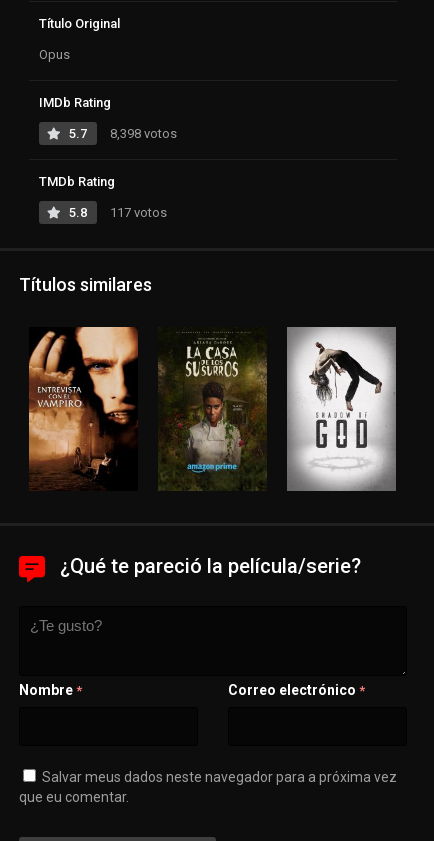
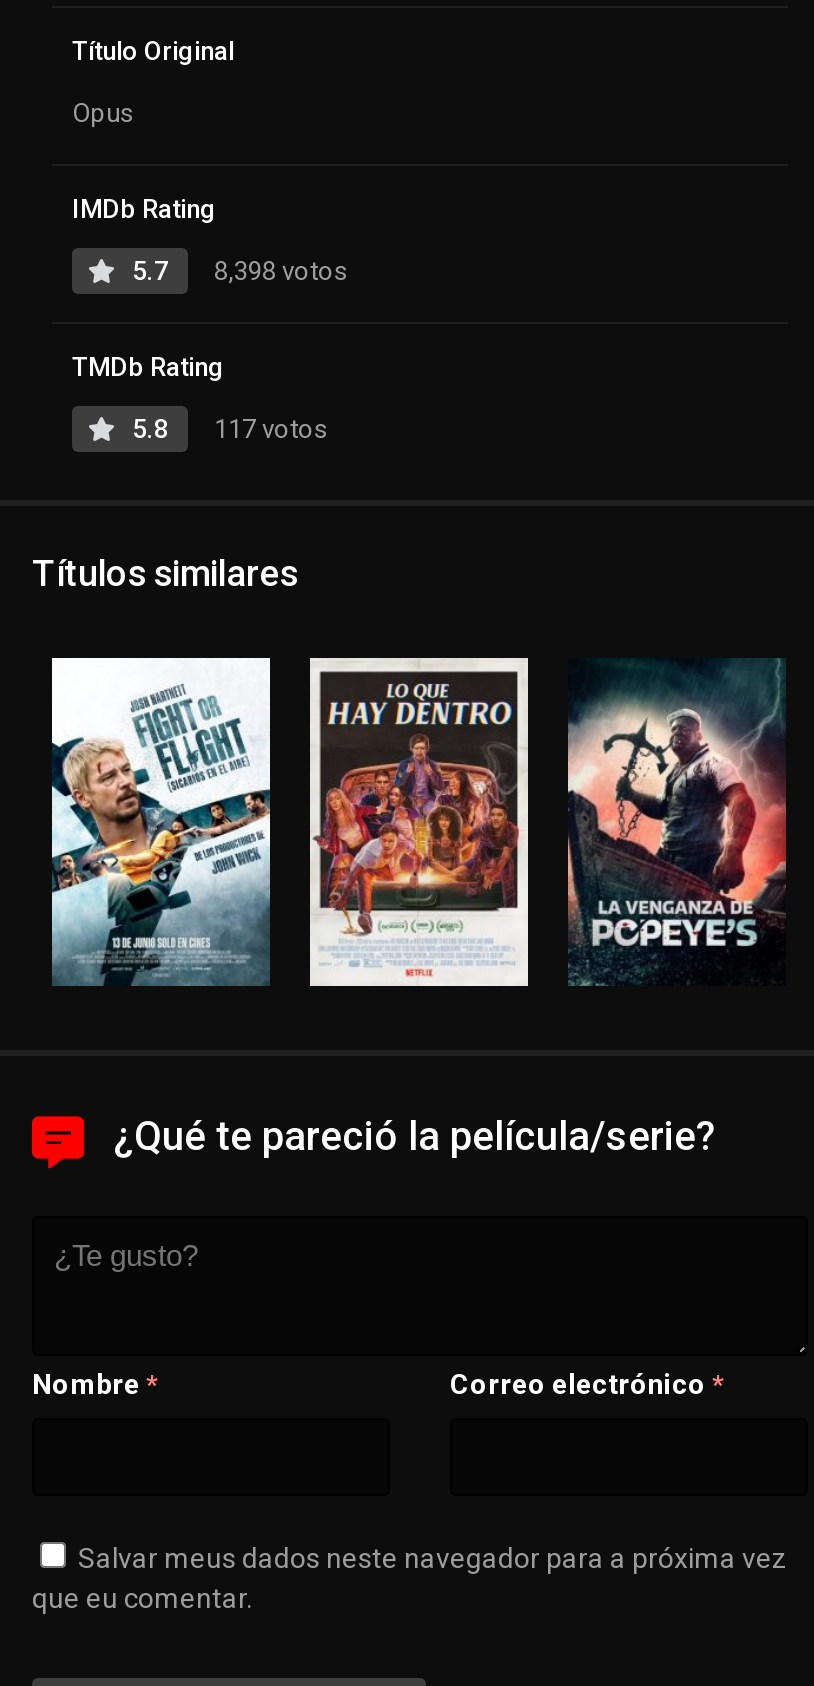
[28,326,138,491] [image] -> [50,656,272,988] [image]
[158,327,267,491] [image] -> [308,656,530,988] [image]
[286,326,397,492] [image] -> [566,658,786,986] [image]

